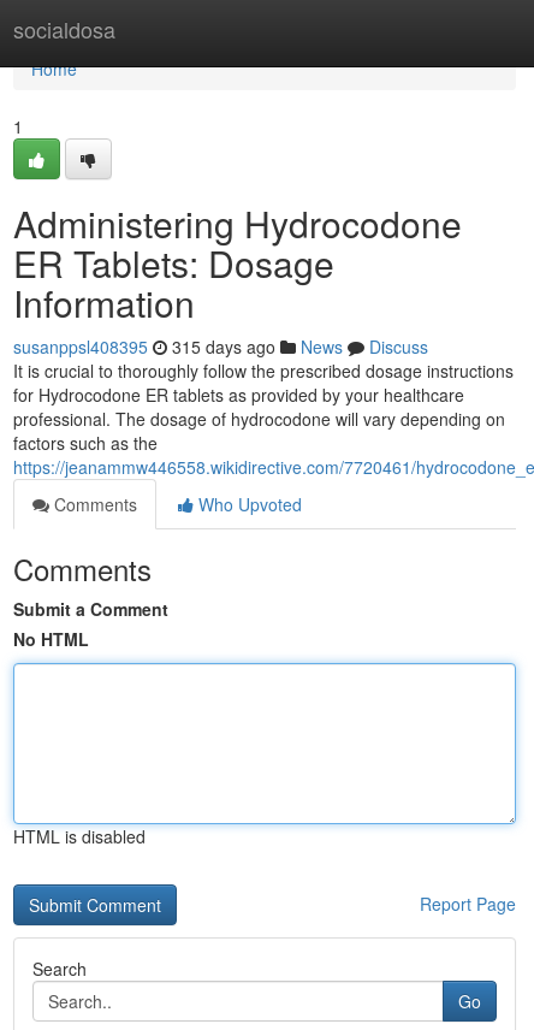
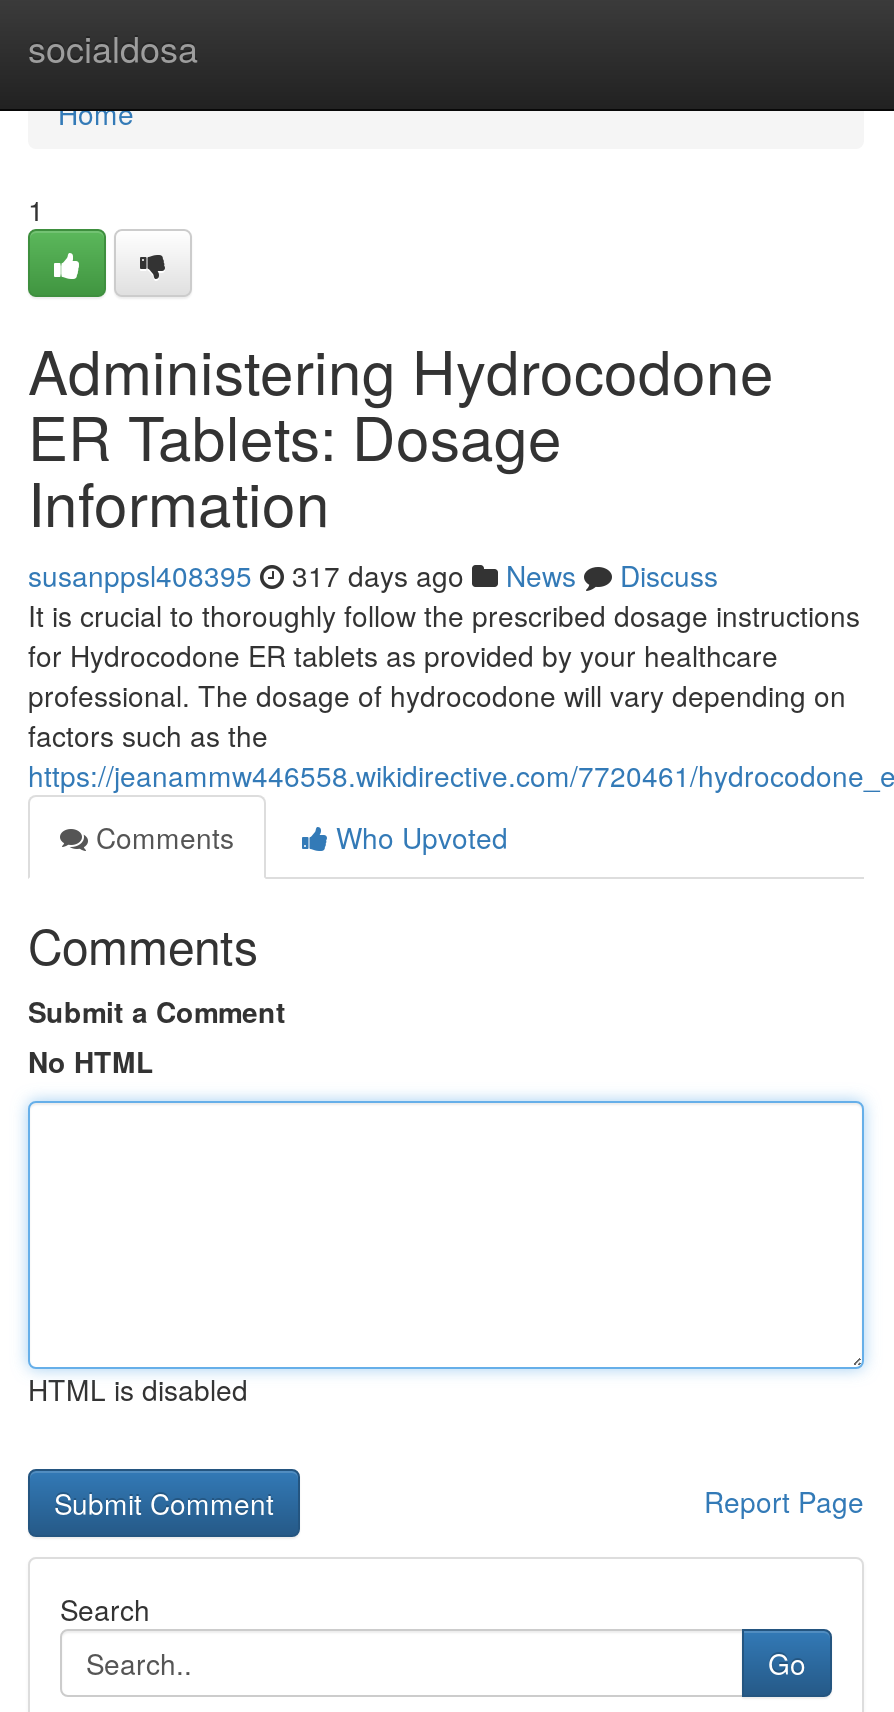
[13,335,428,359] susanppsl408395 315 days ago News Discuss -> [28,555,718,595] susanppsl408395 317 days ago News Discuss

